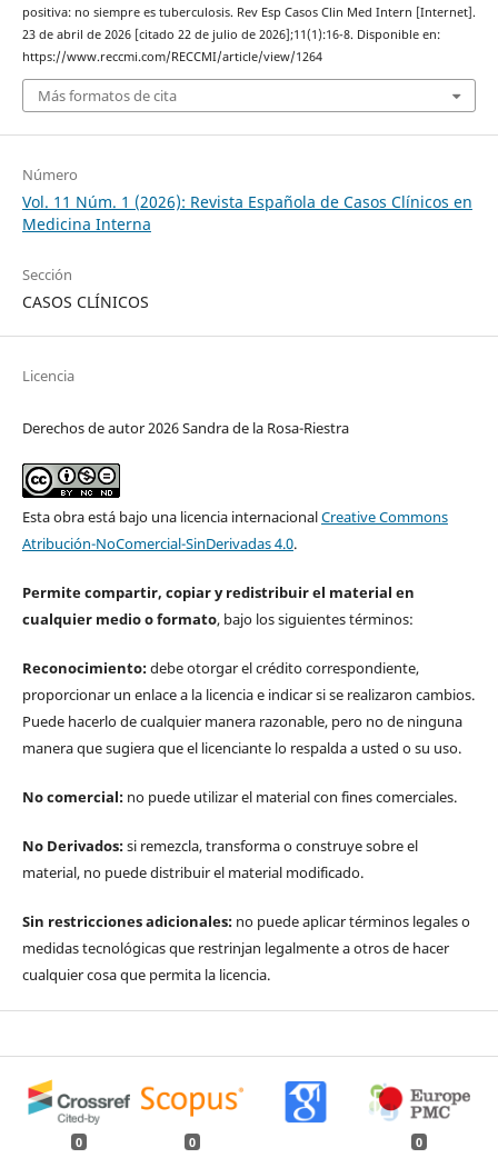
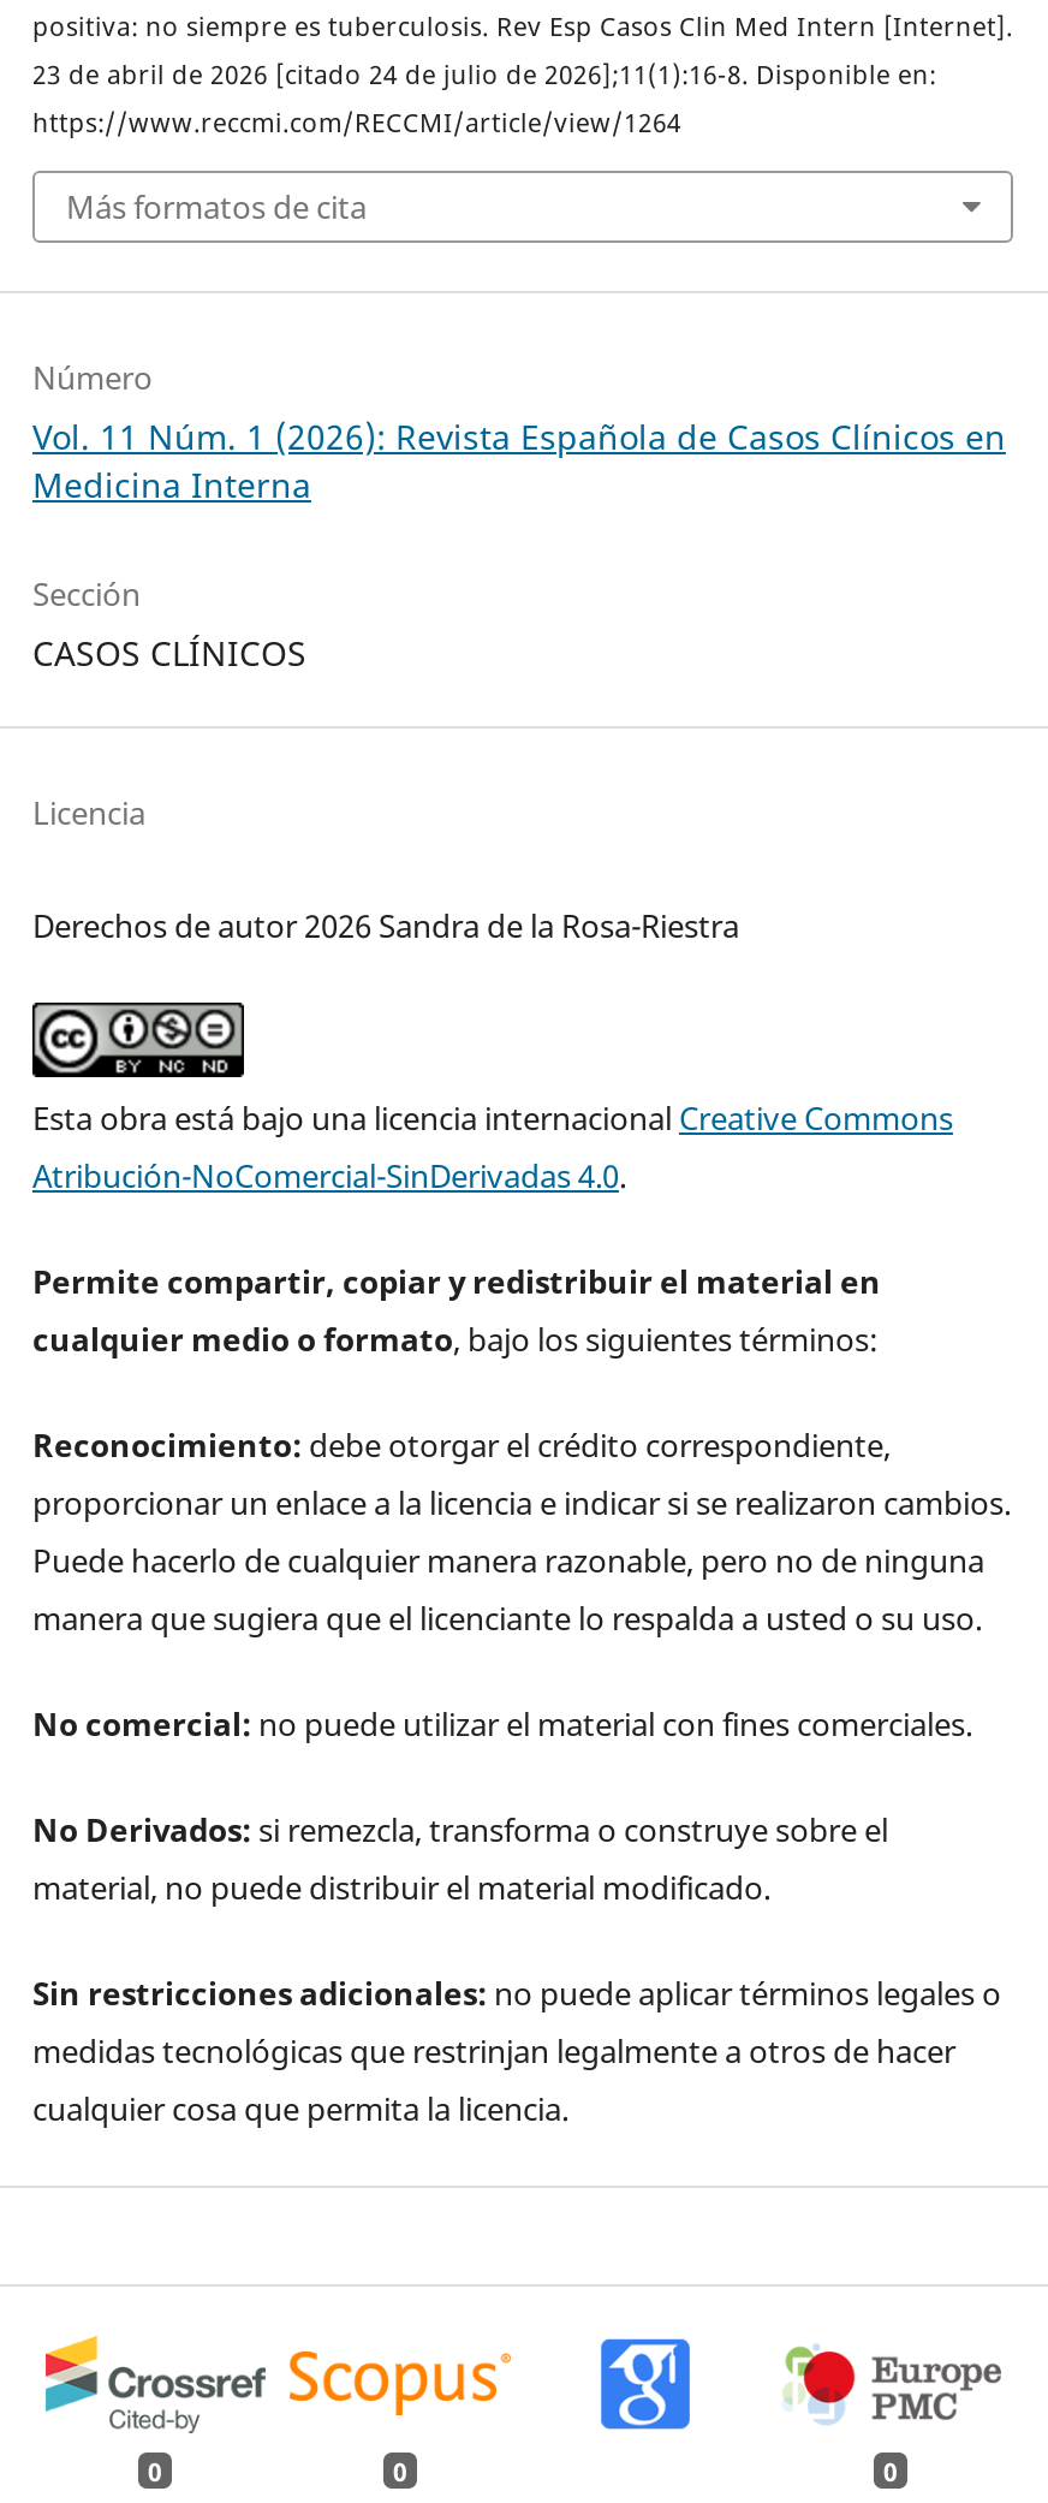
[22,26,440,42] 23 de abril de 2026 [citado 22 de julio de 2026];11(1):16-8. Disponible en: -> [32,57,936,90] 23 de abril de 2026 [citado 24 de julio de 2026];11(1):16-8. Disponible en:

